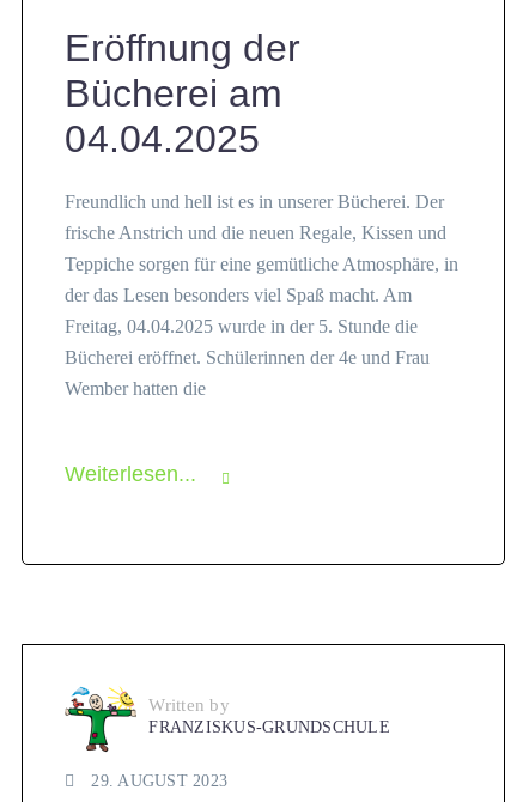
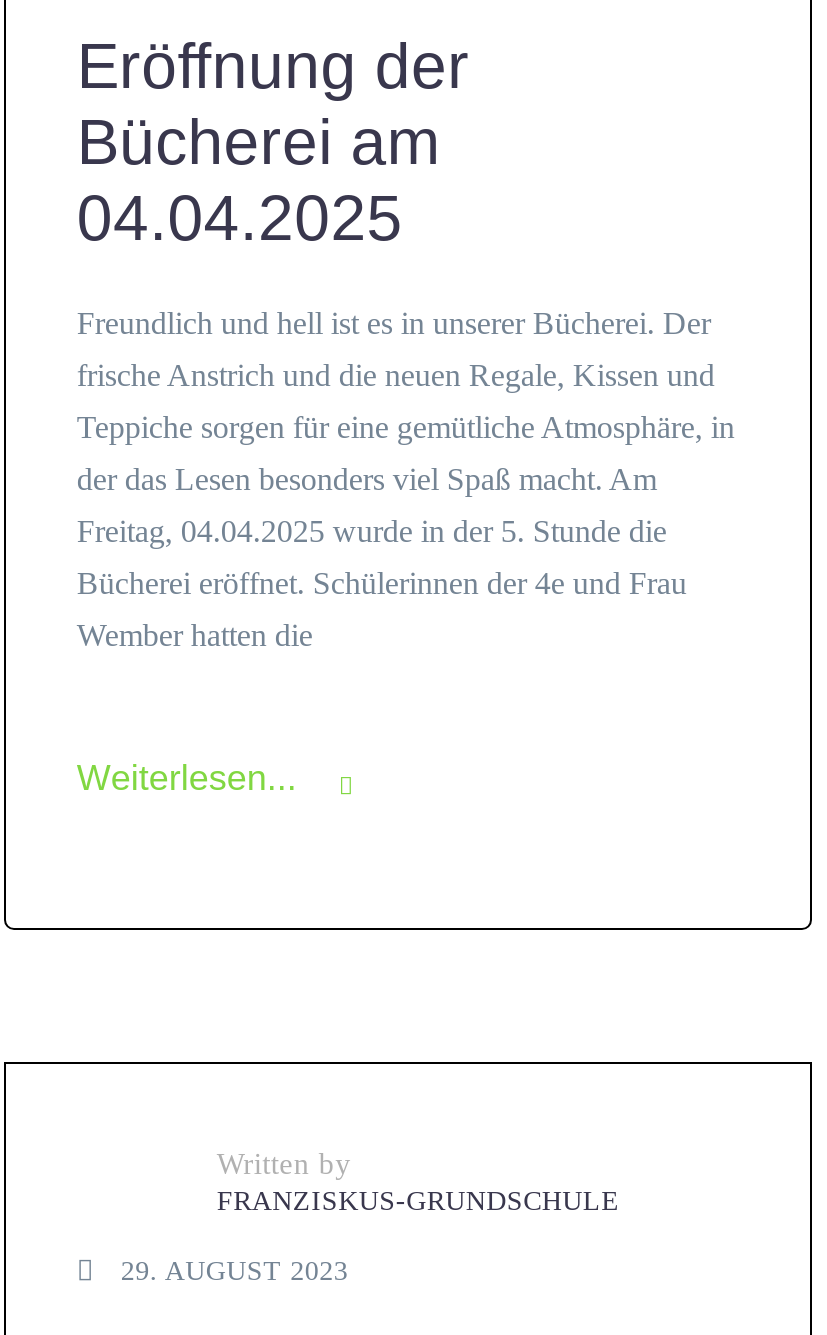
[63,686,138,753] [image] -> none

